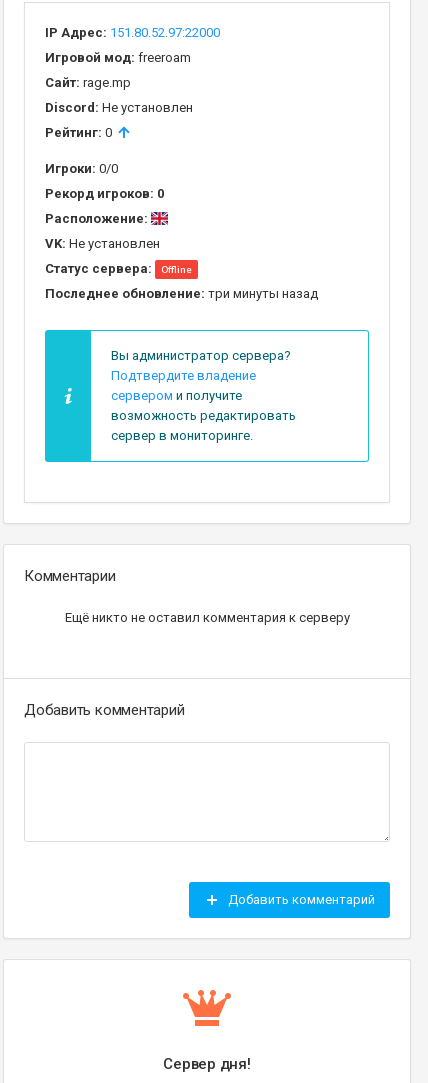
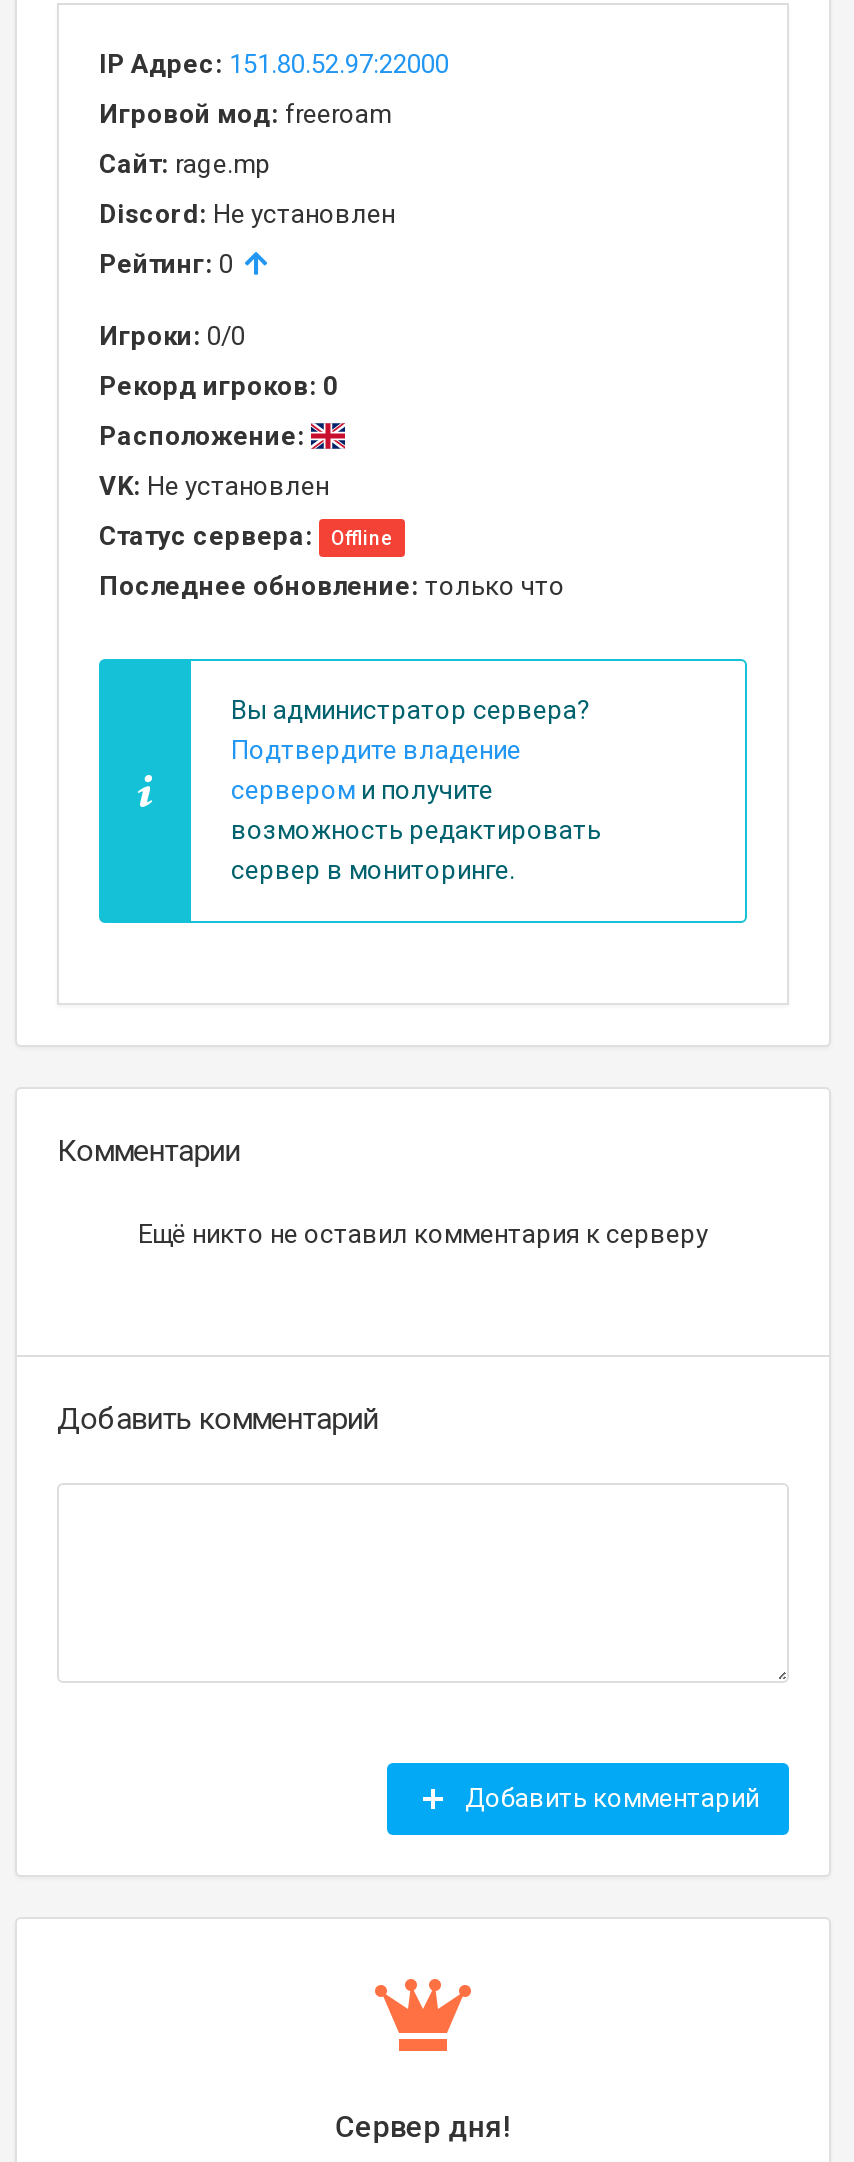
[45,286,318,301] Последнее обновление: три минуты назад -> [99,571,565,601] Последнее обновление: только что

